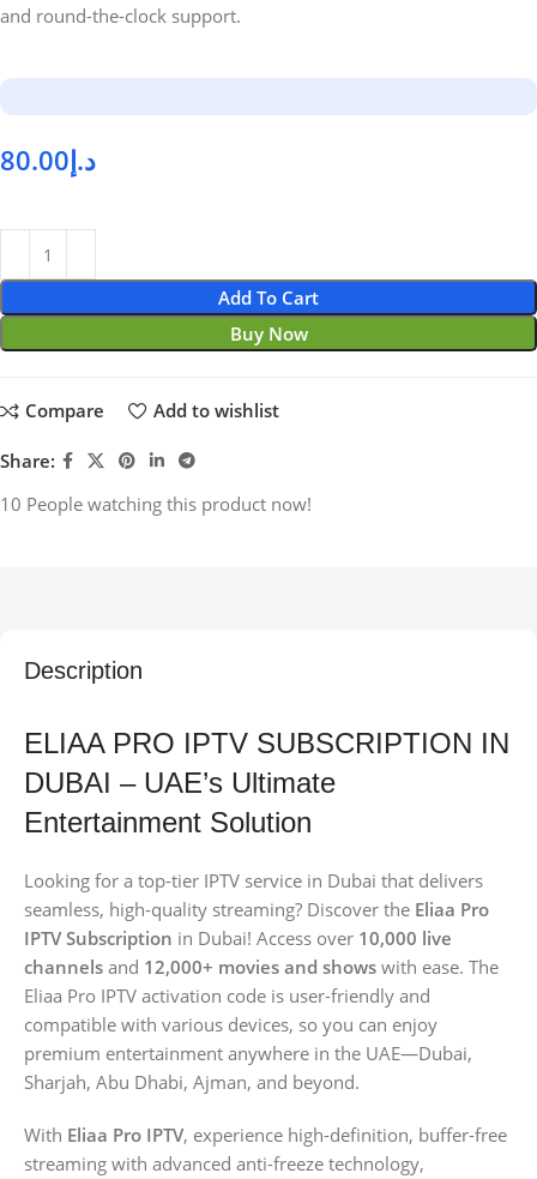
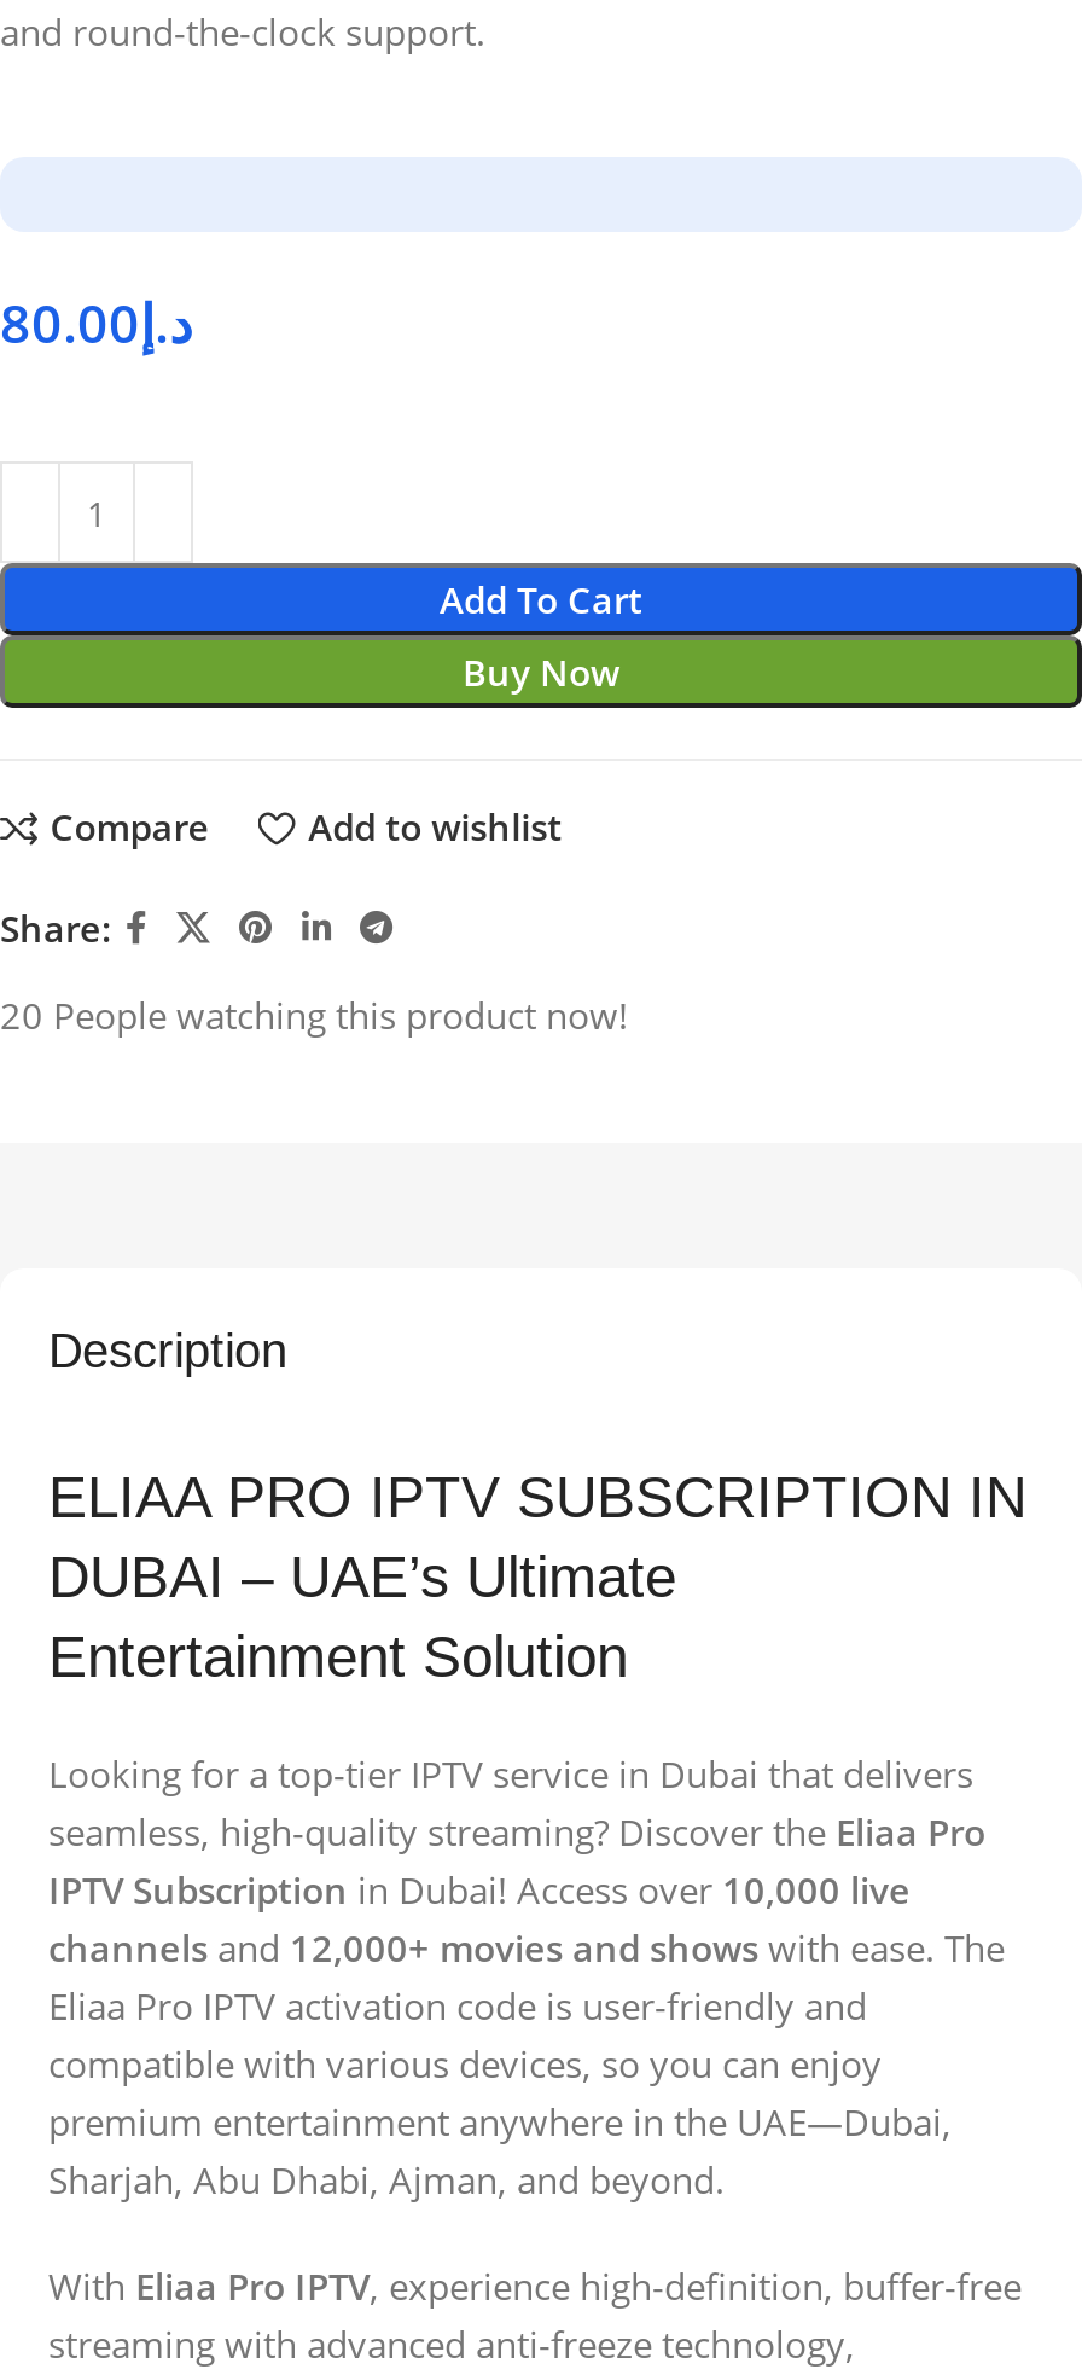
[0,492,312,516] 10 People watching this product now! -> [0,991,628,1039] 20 People watching this product now!

